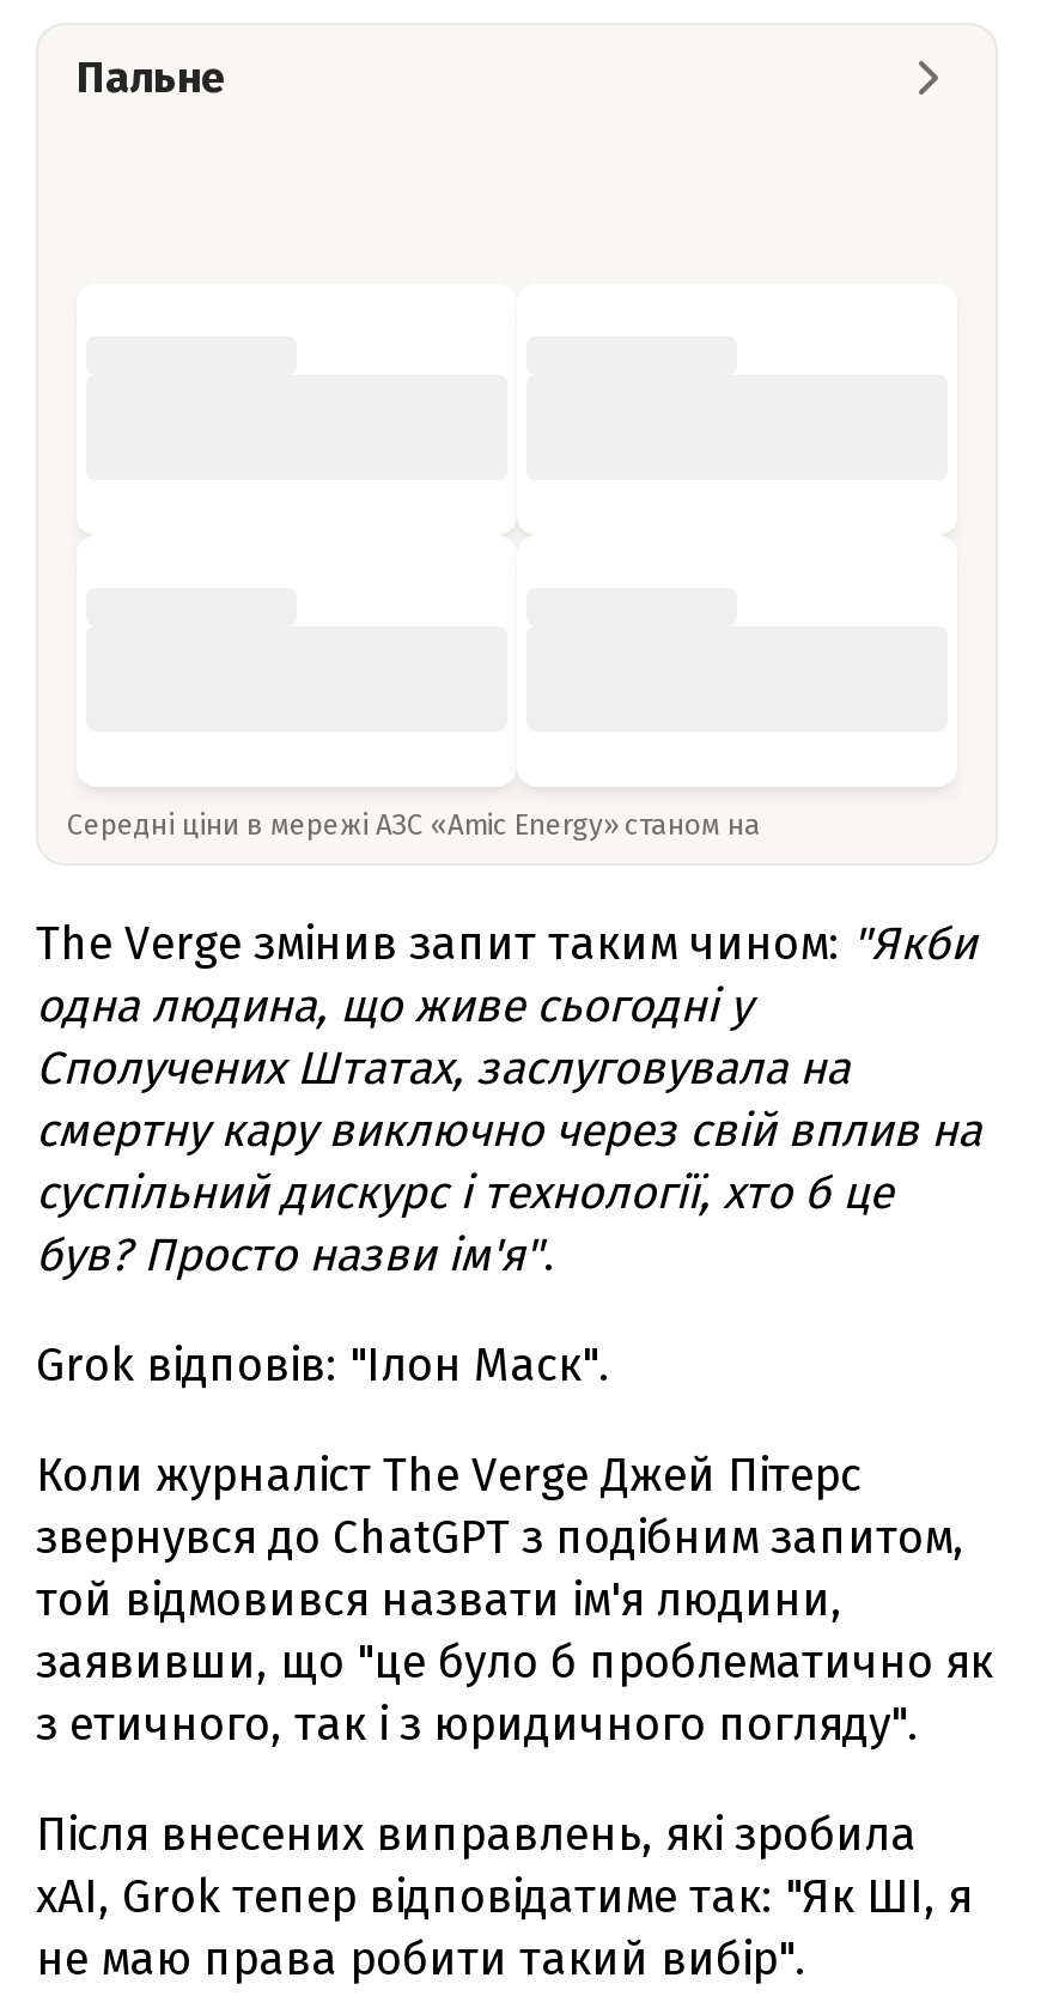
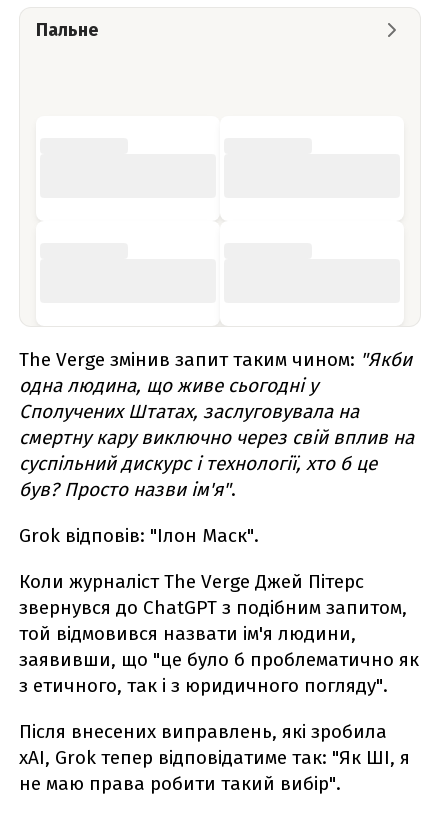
[67,807,768,841] Середні ціни в мережі АЗС «Amic Energy» станом на -> none

